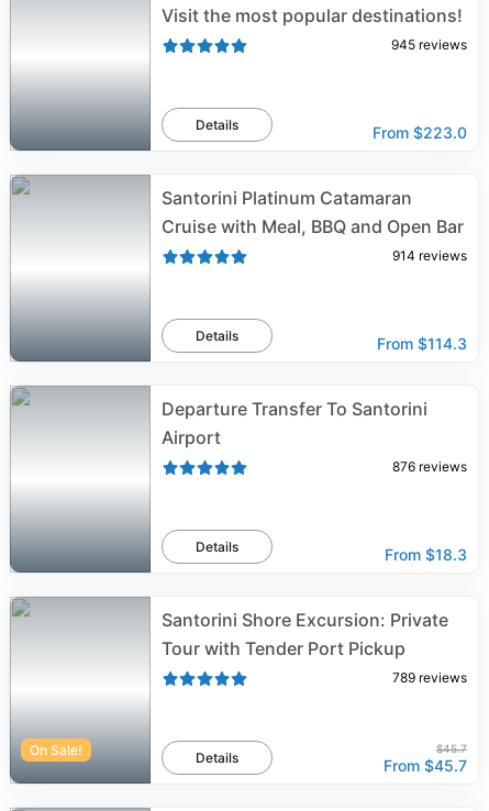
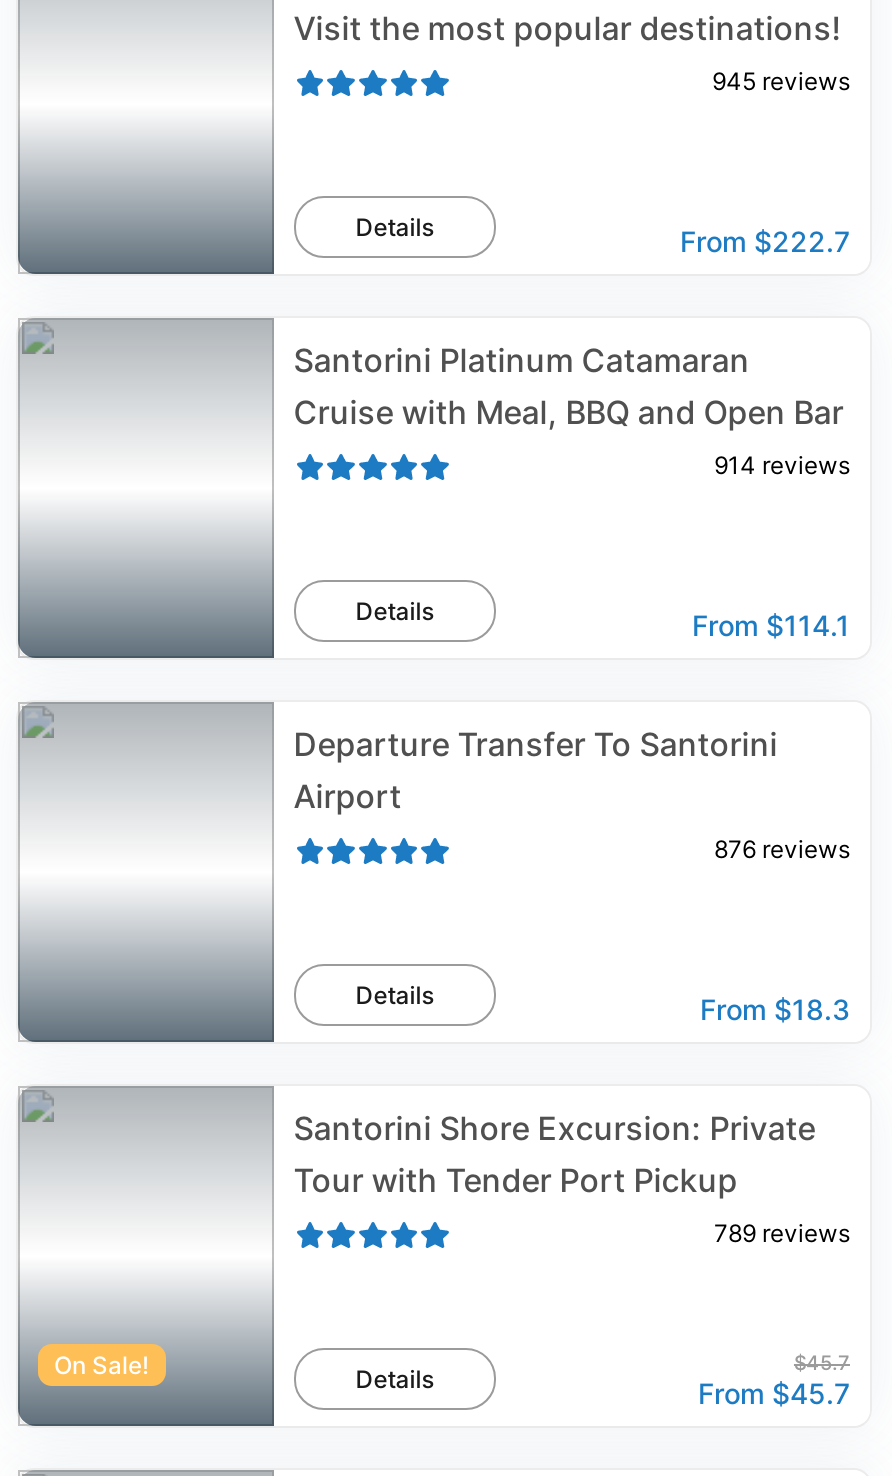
[373,123,467,142] From $223.0 -> [680,224,850,258] From $222.7
[377,334,467,353] From $114.3 -> [692,608,850,642] From $114.1

